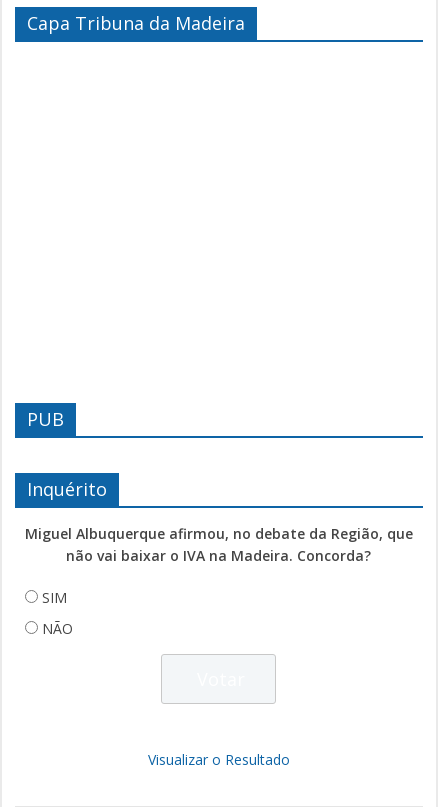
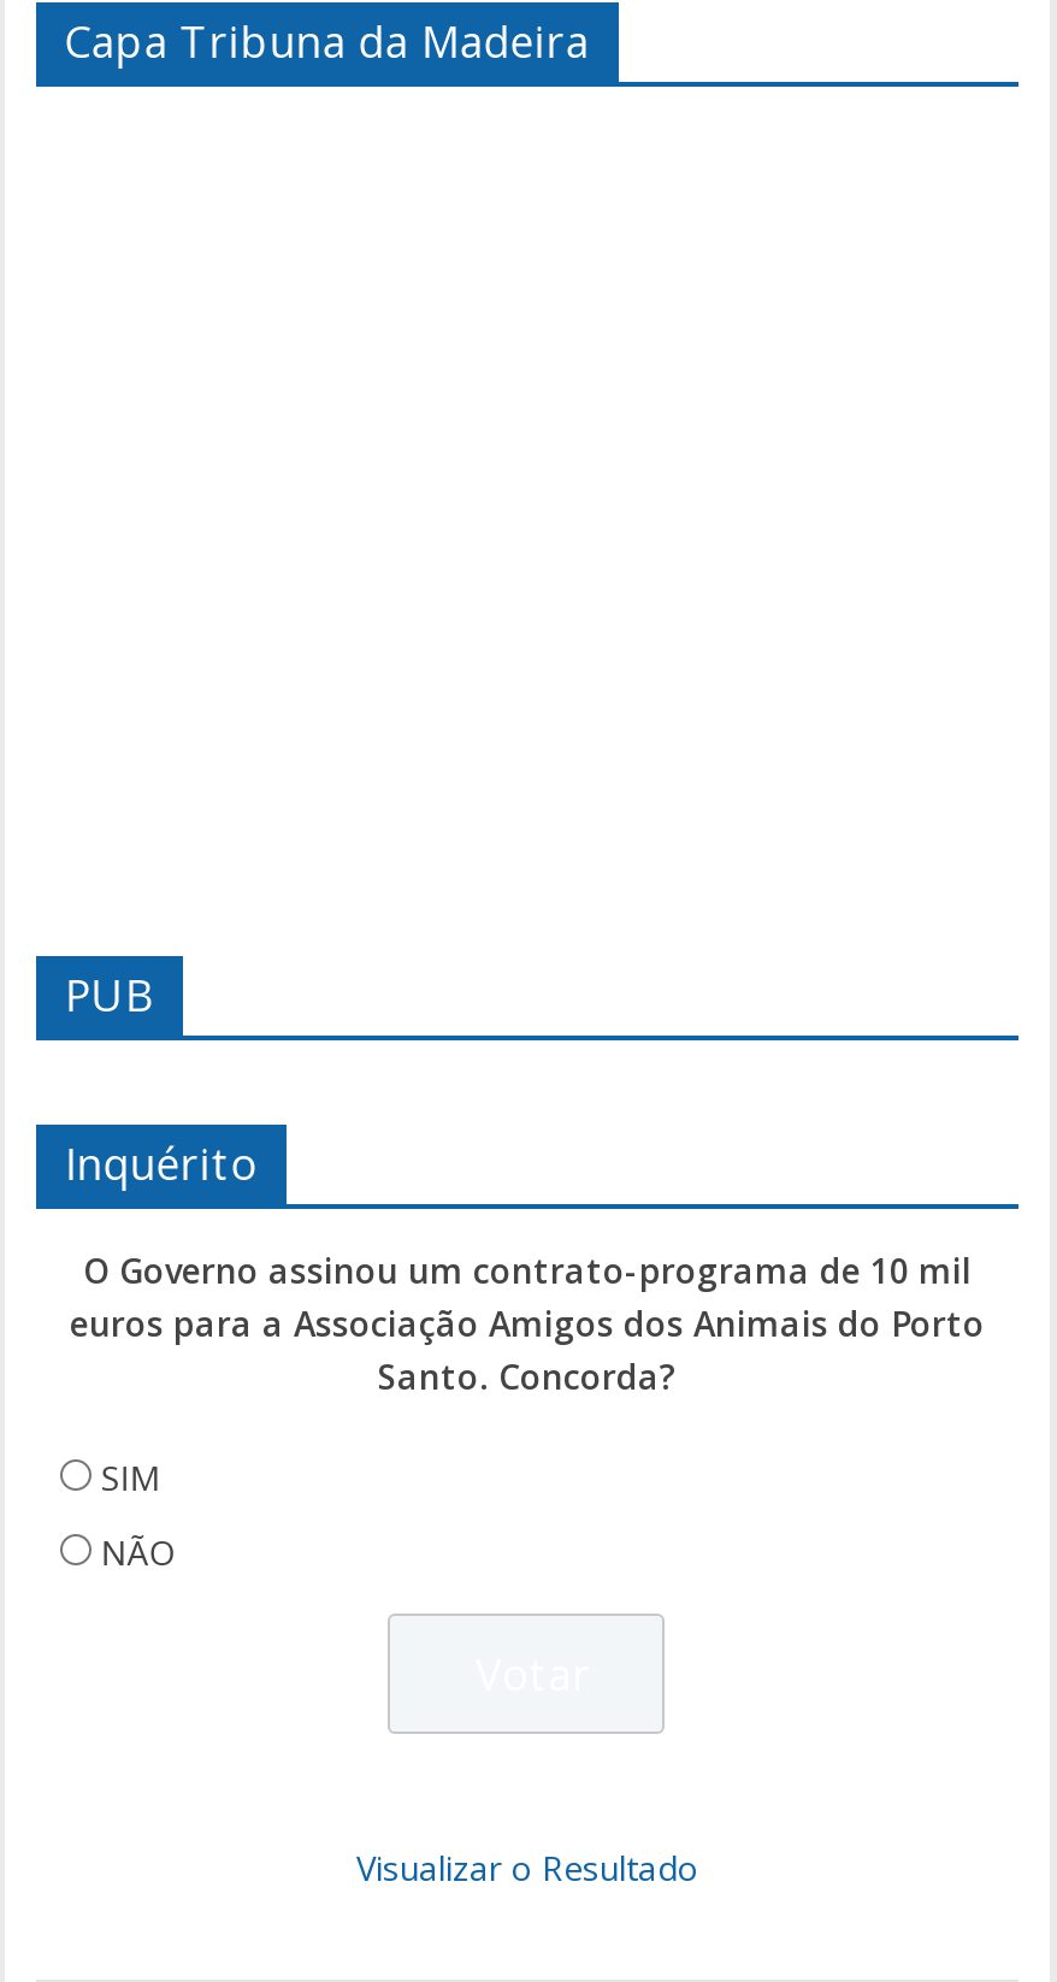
[25,524,413,565] Miguel Albuquerque afirmou, no debate da Região, que | não vai baixar o IVA na Madeira. Concorda? -> [70,1248,985,1400] O Governo assinou um contrato-programa de 10 mil | euros para a Associação Amigos dos Animais do Porto | Santo. Concorda?

